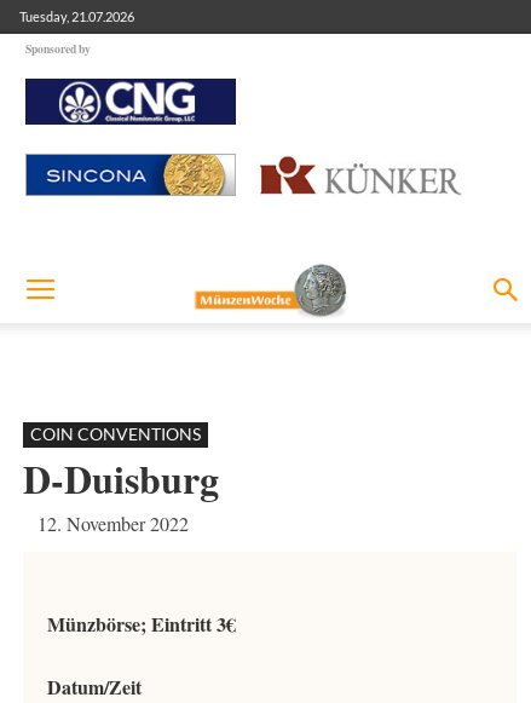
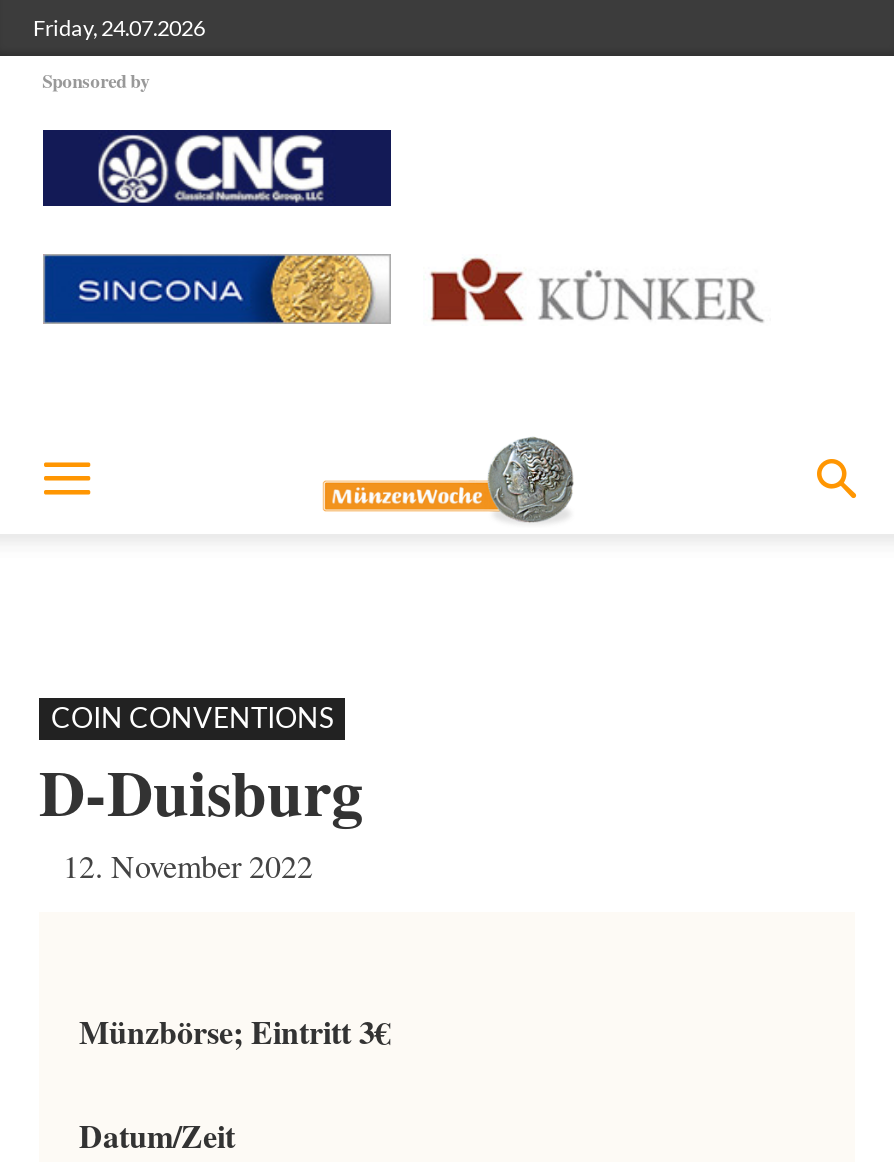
[19,8,134,24] Tuesday, 21.07.2026 -> [33,14,205,40] Friday, 24.07.2026

